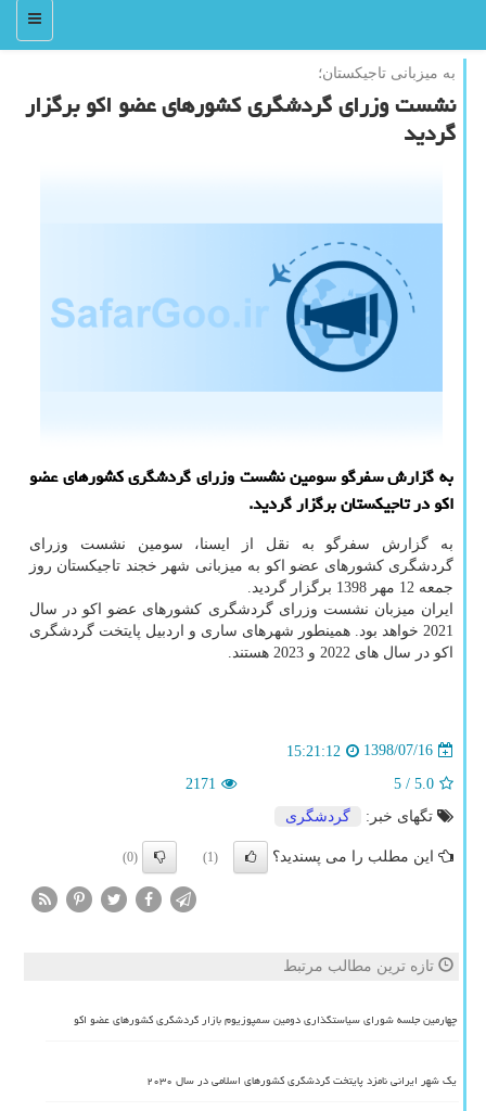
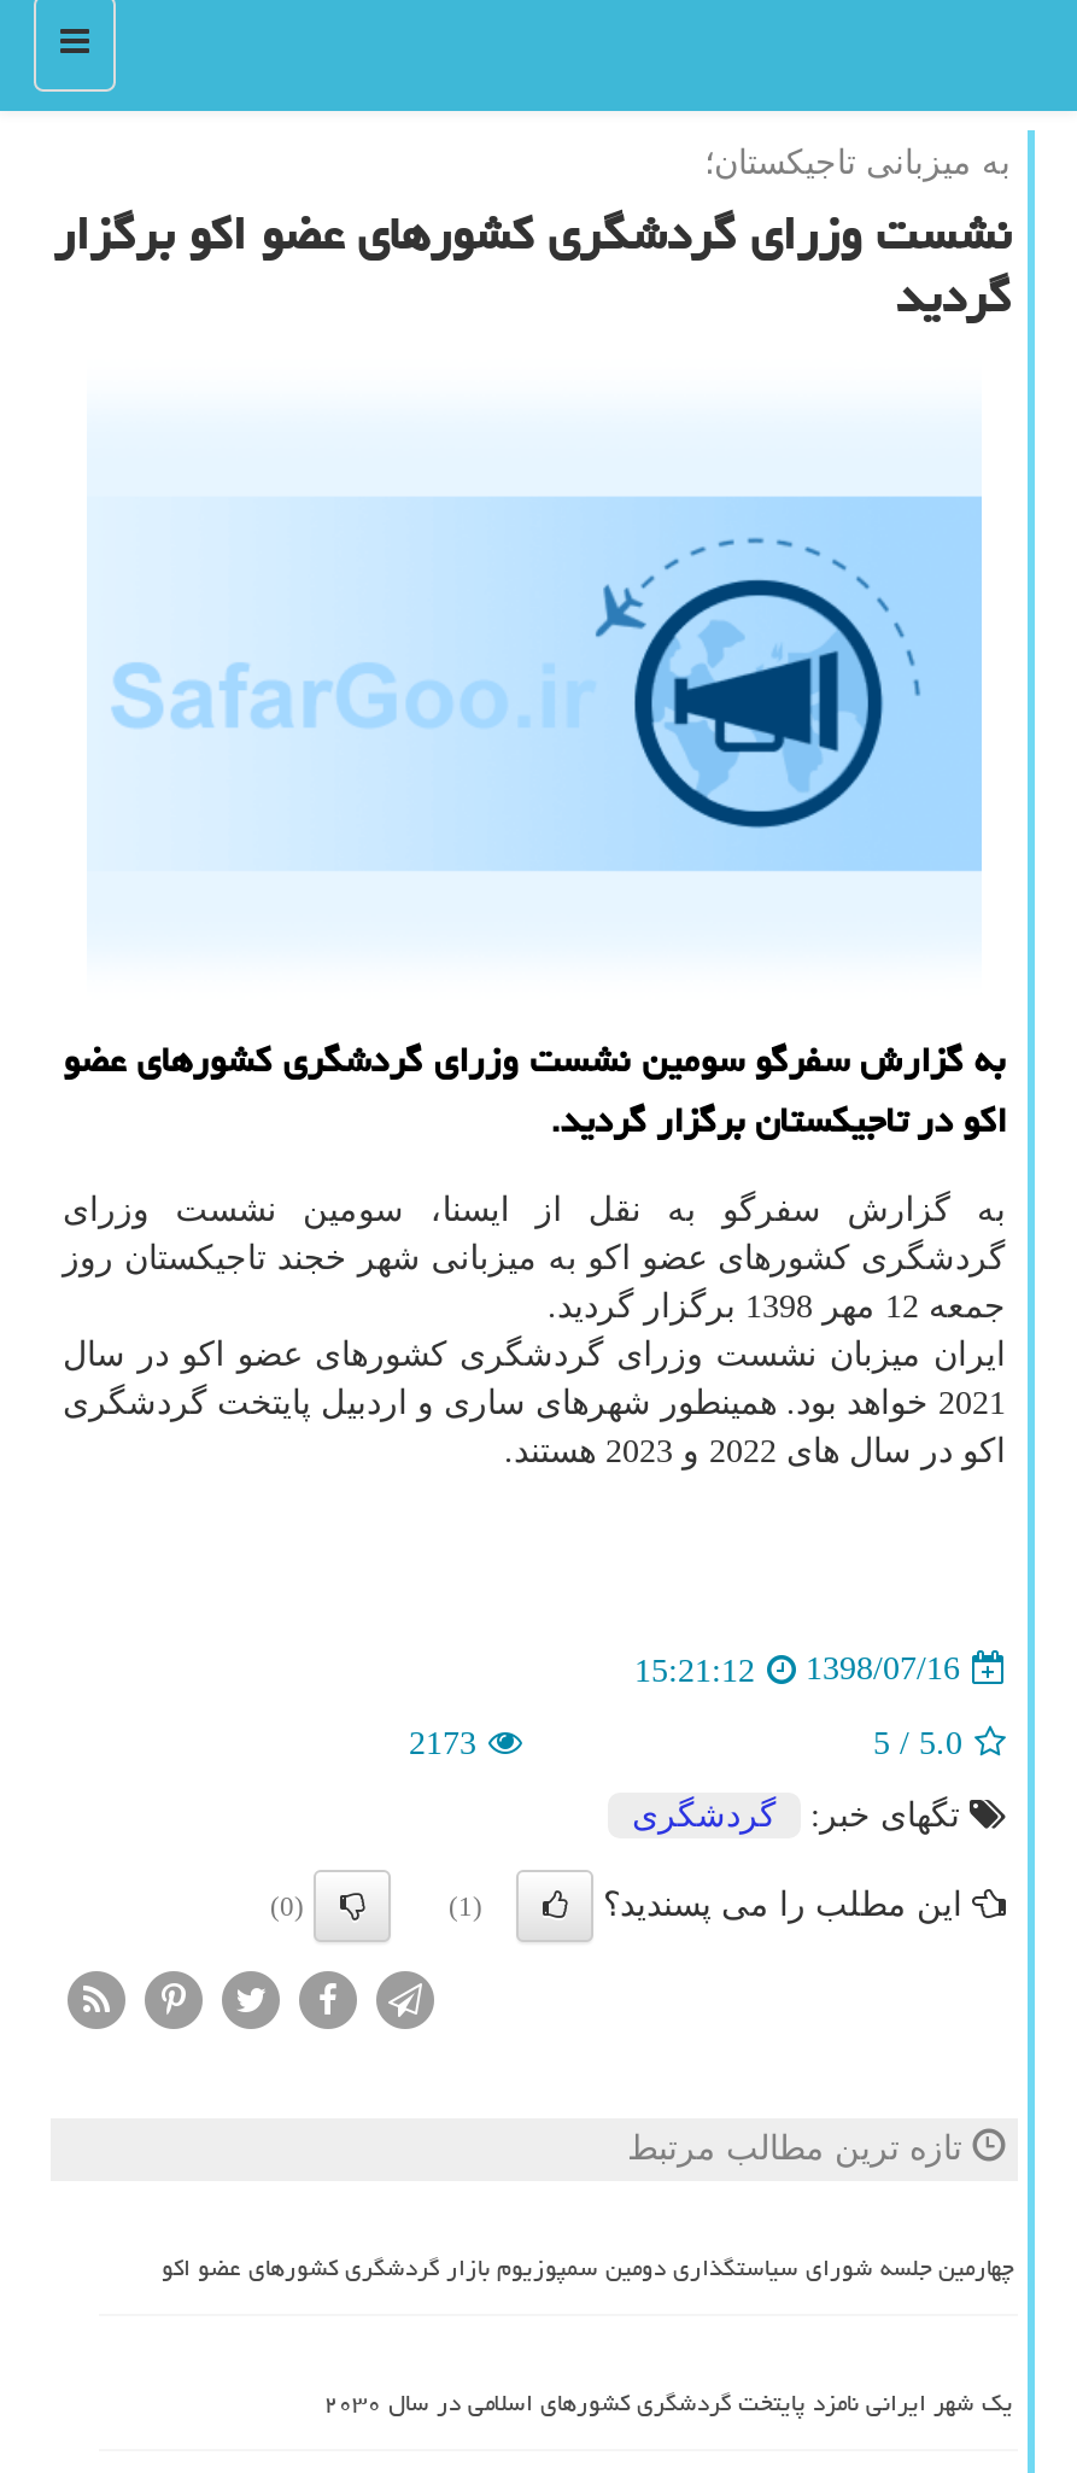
[185,776,215,792] 2171 -> [409,1725,476,1761] 2173

